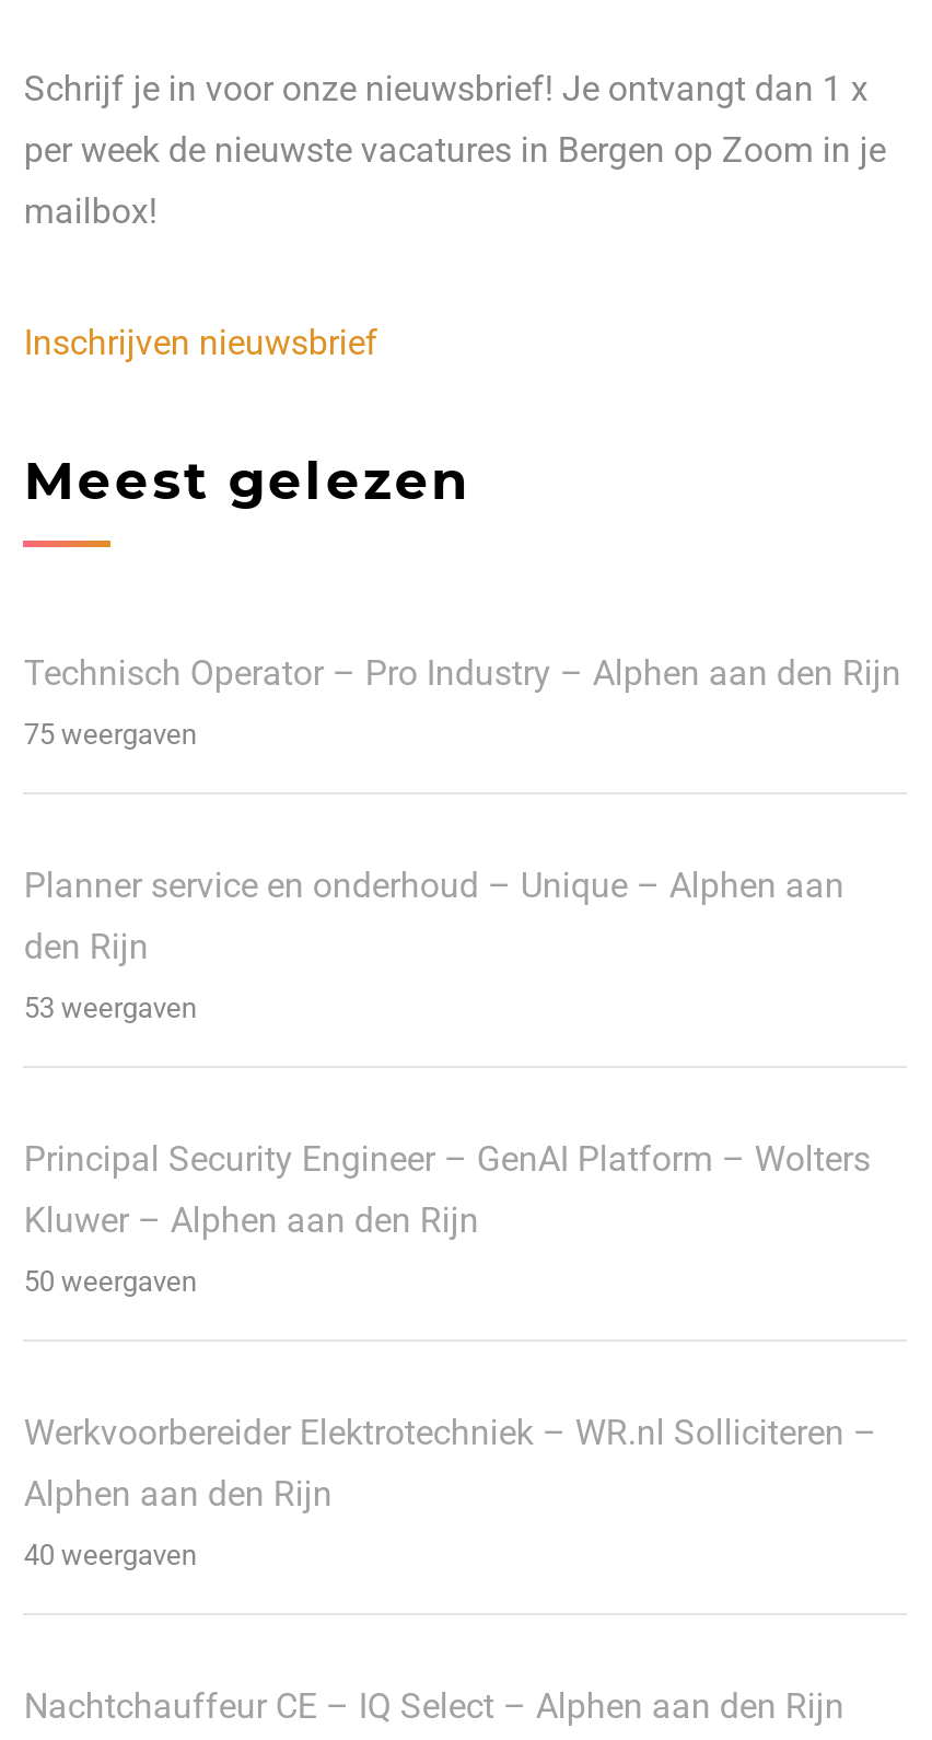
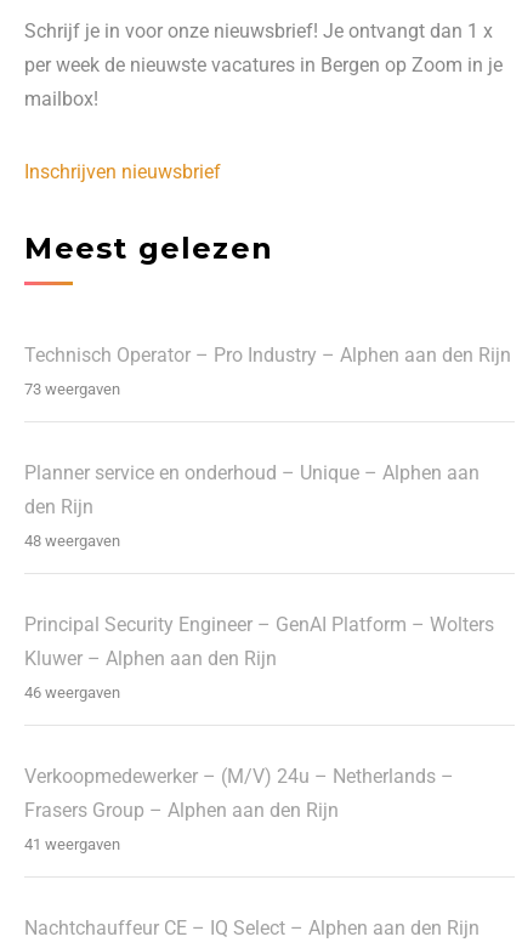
[24,719,197,751] 75 weergaven -> [25,380,121,398] 73 weergaven
[24,992,197,1025] 53 weergaven -> [25,532,121,550] 48 weergaven
[24,1266,197,1299] 50 weergaven -> [25,684,121,702] 46 weergaven
[24,1412,877,1454] Werkvoorbereider Elektrotechniek – WR.nl Solliciteren – -> [25,765,455,788] Verkoopmedewerker – (M/V) 24u – Netherlands –
[24,1474,332,1515] Alphen aan den Rijn -> [25,799,339,822] Frasers Group – Alphen aan den Rijn
[24,1539,197,1572] 40 weergaven -> [25,835,121,854] 41 weergaven

